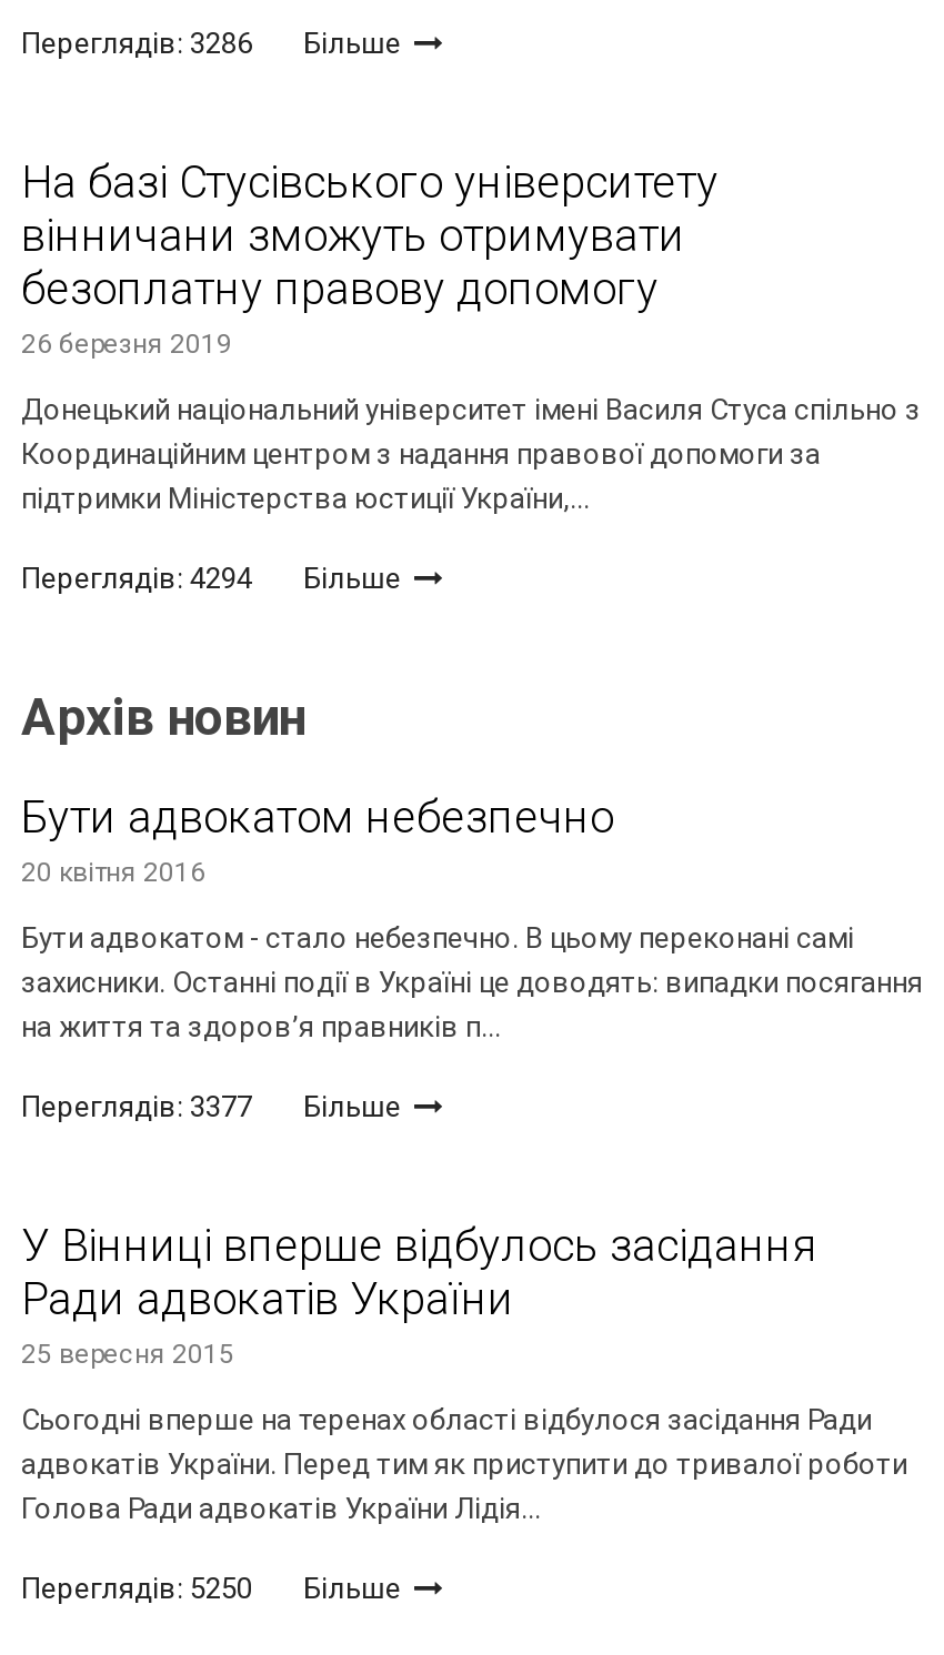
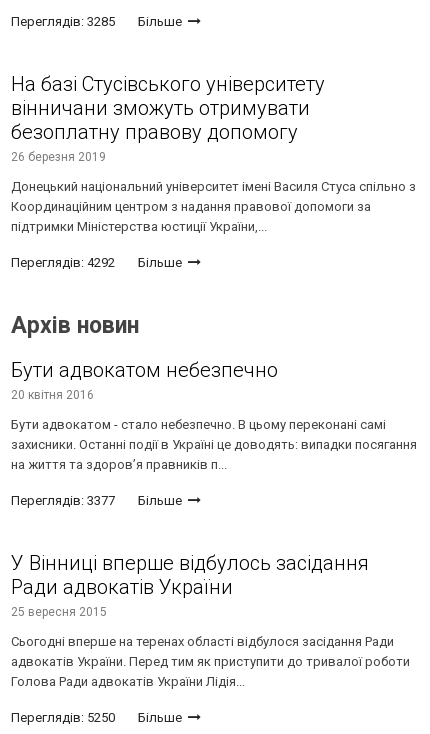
[21,26,408,59] Переглядів: 3286 Більше -> [11,14,185,29] Переглядів: 3285 Більше
[21,561,408,594] Переглядів: 4294 Більше -> [11,255,185,270] Переглядів: 4292 Більше

